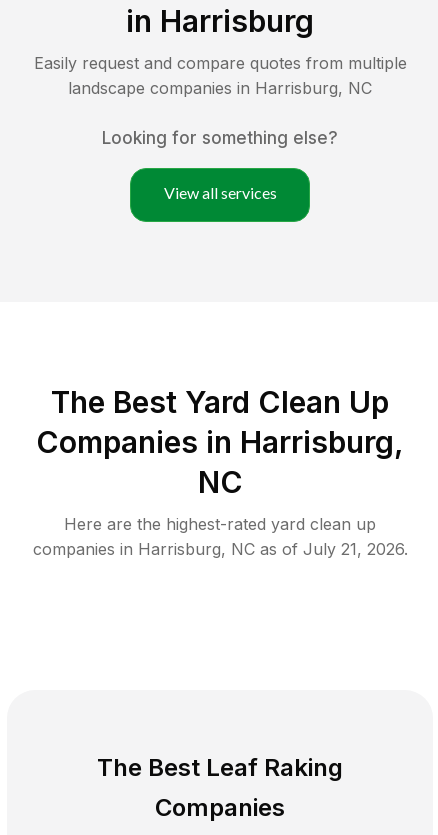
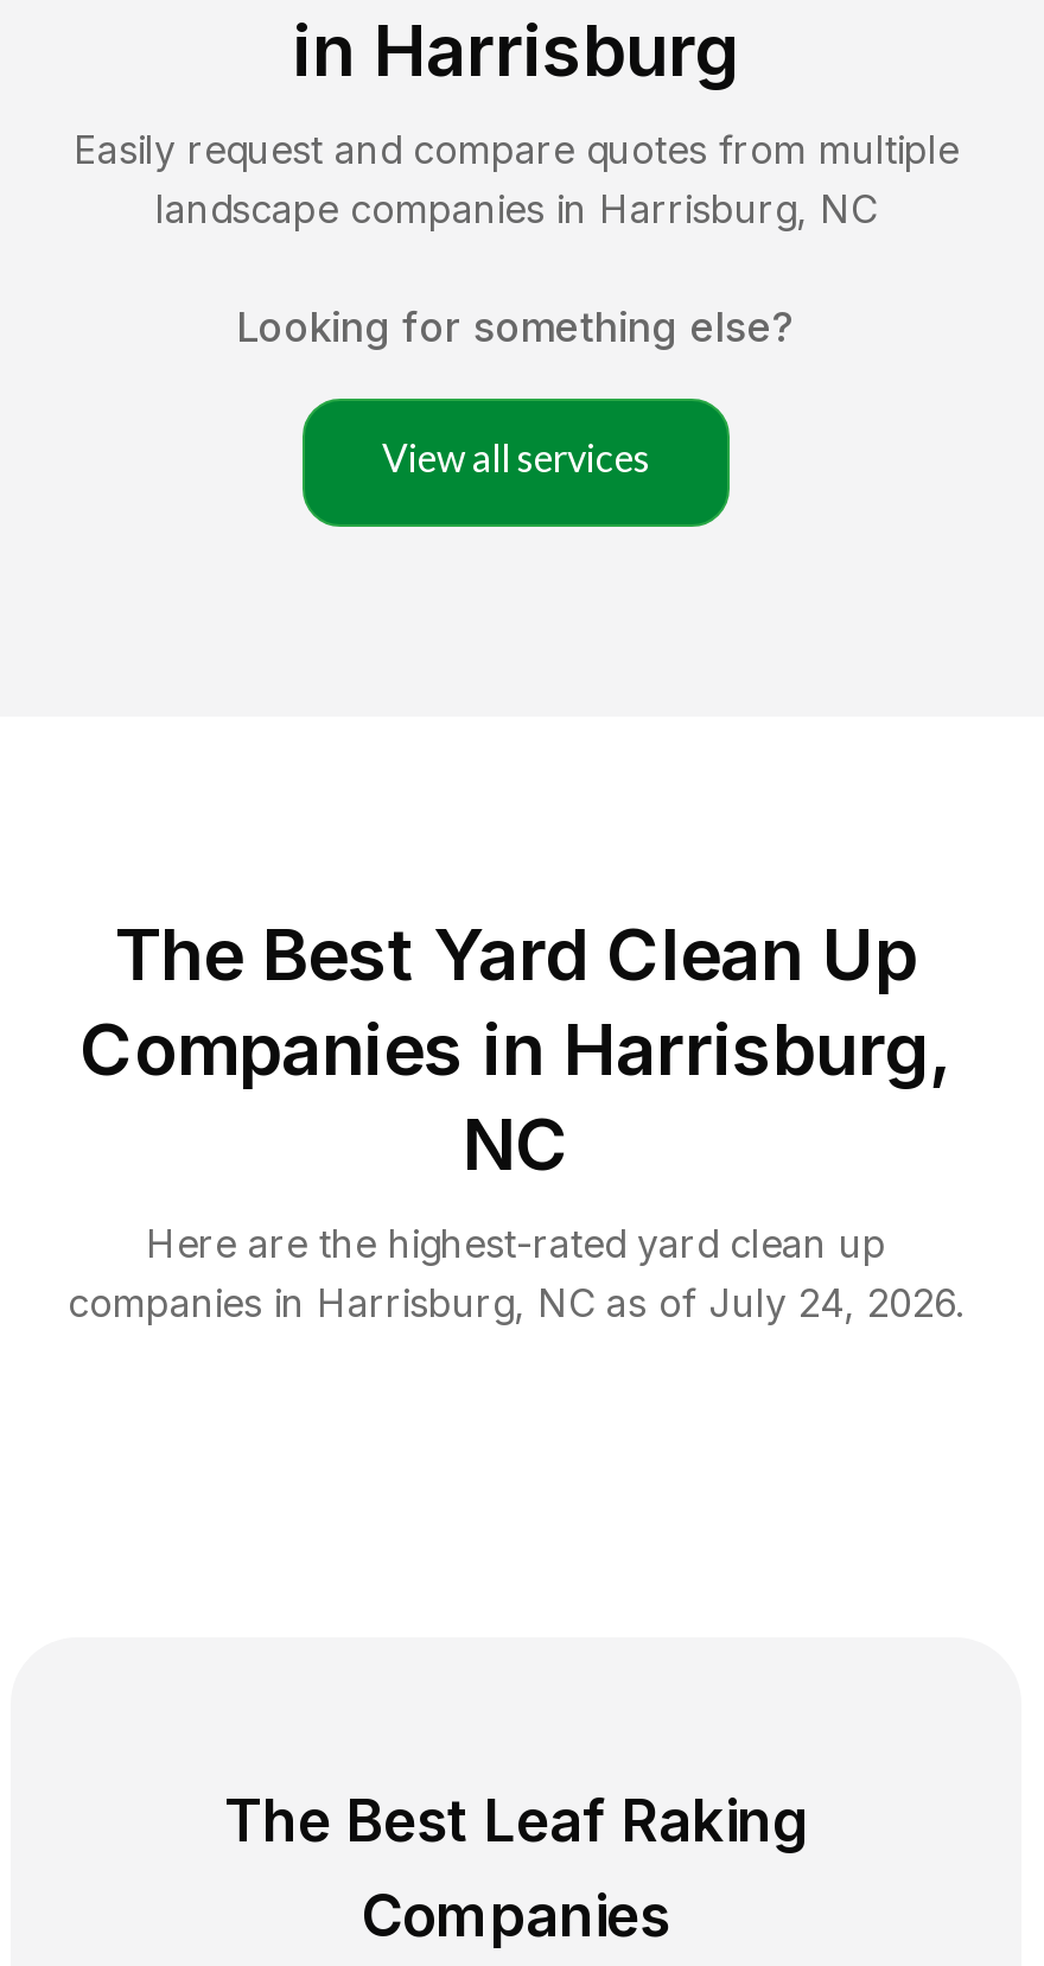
[32,539,407,559] companies in Harrisburg, NC as of July 21, 2026. -> [68,1279,965,1326] companies in Harrisburg, NC as of July 24, 2026.

